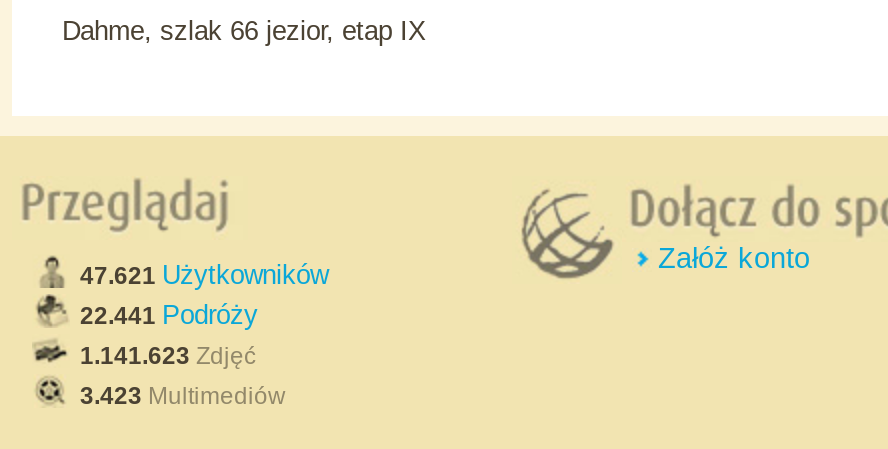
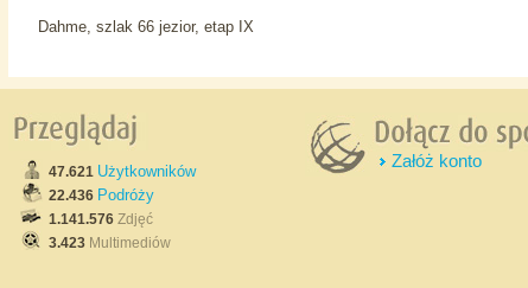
[80,300,258,330] 22.441 Podróży -> [49,186,154,204] 22.436 Podróży
[80,342,256,370] 1.141.623 Zdjęć -> [49,211,153,228] 1.141.576 Zdjęć

